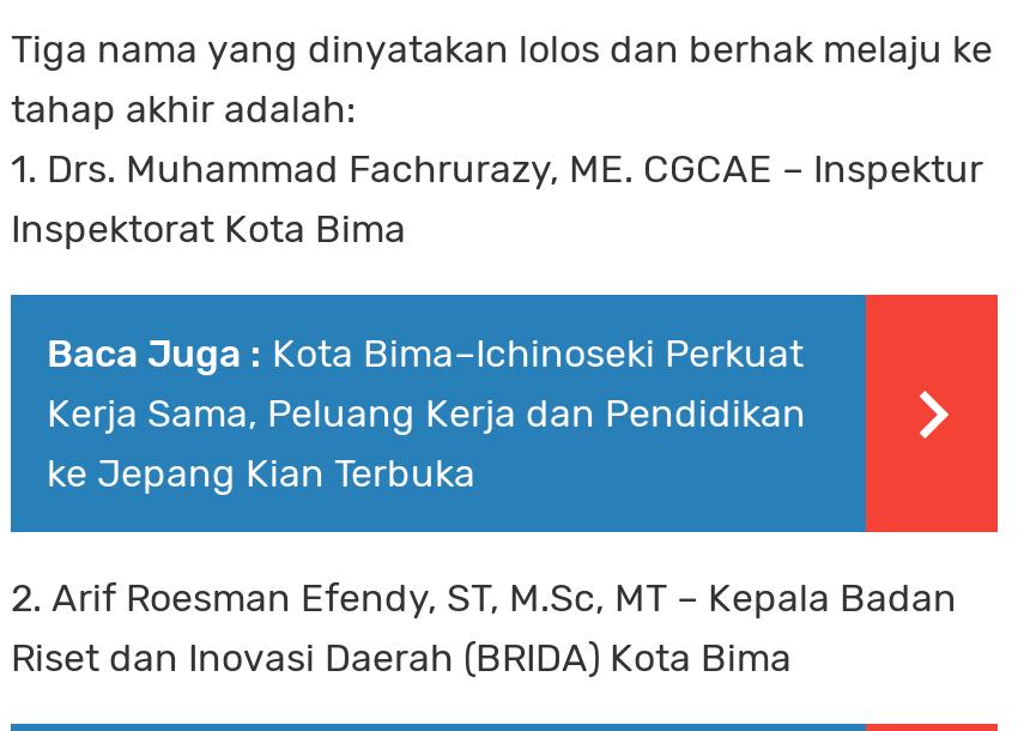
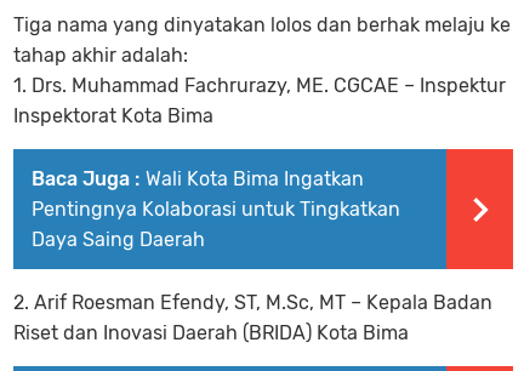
[47,331,806,496] Baca Juga : Kota Bima–Ichinoseki Perkuat | Kerja Sama, Peluang Kerja dan Pendidikan | ke Jepang Kian Terbuka -> [32,167,400,251] Baca Juga : Wali Kota Bima Ingatkan | Pentingnya Kolaborasi untuk Tingkatkan | Daya Saing Daerah

